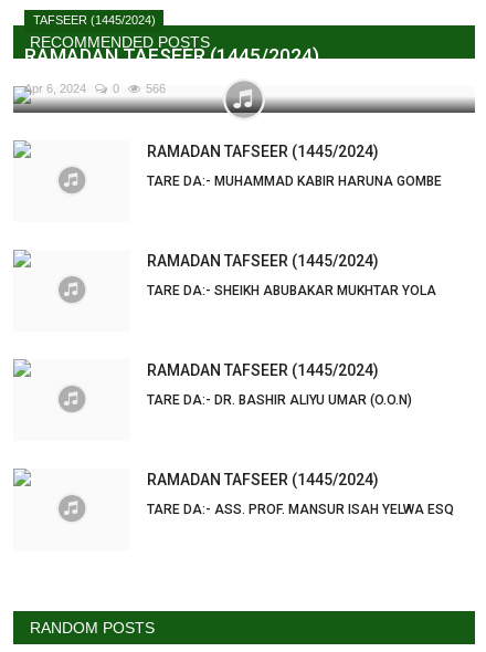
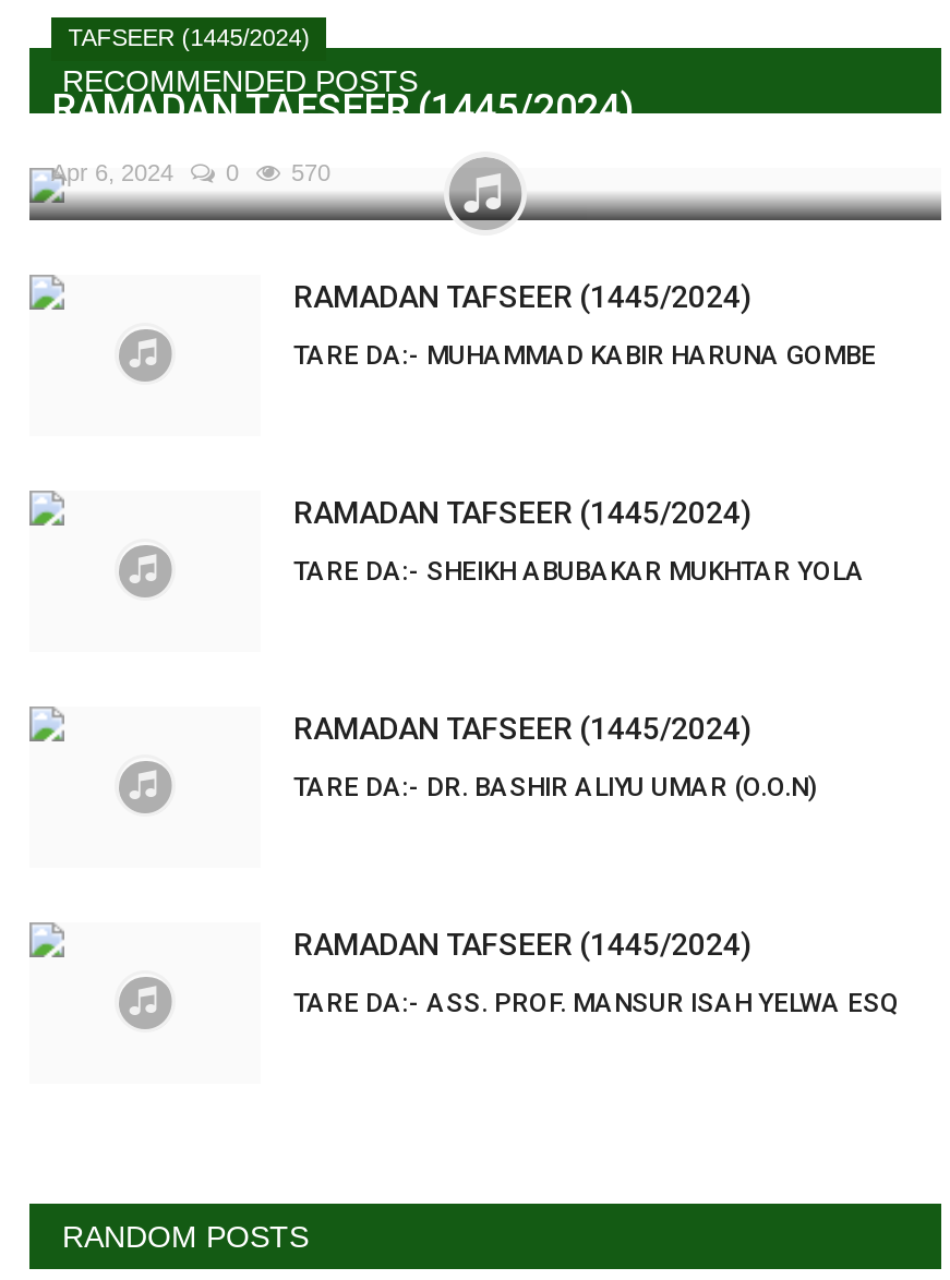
[24,82,166,95] Apr 6, 2024 0 566 -> [51,160,330,186] Apr 6, 2024 0 570

